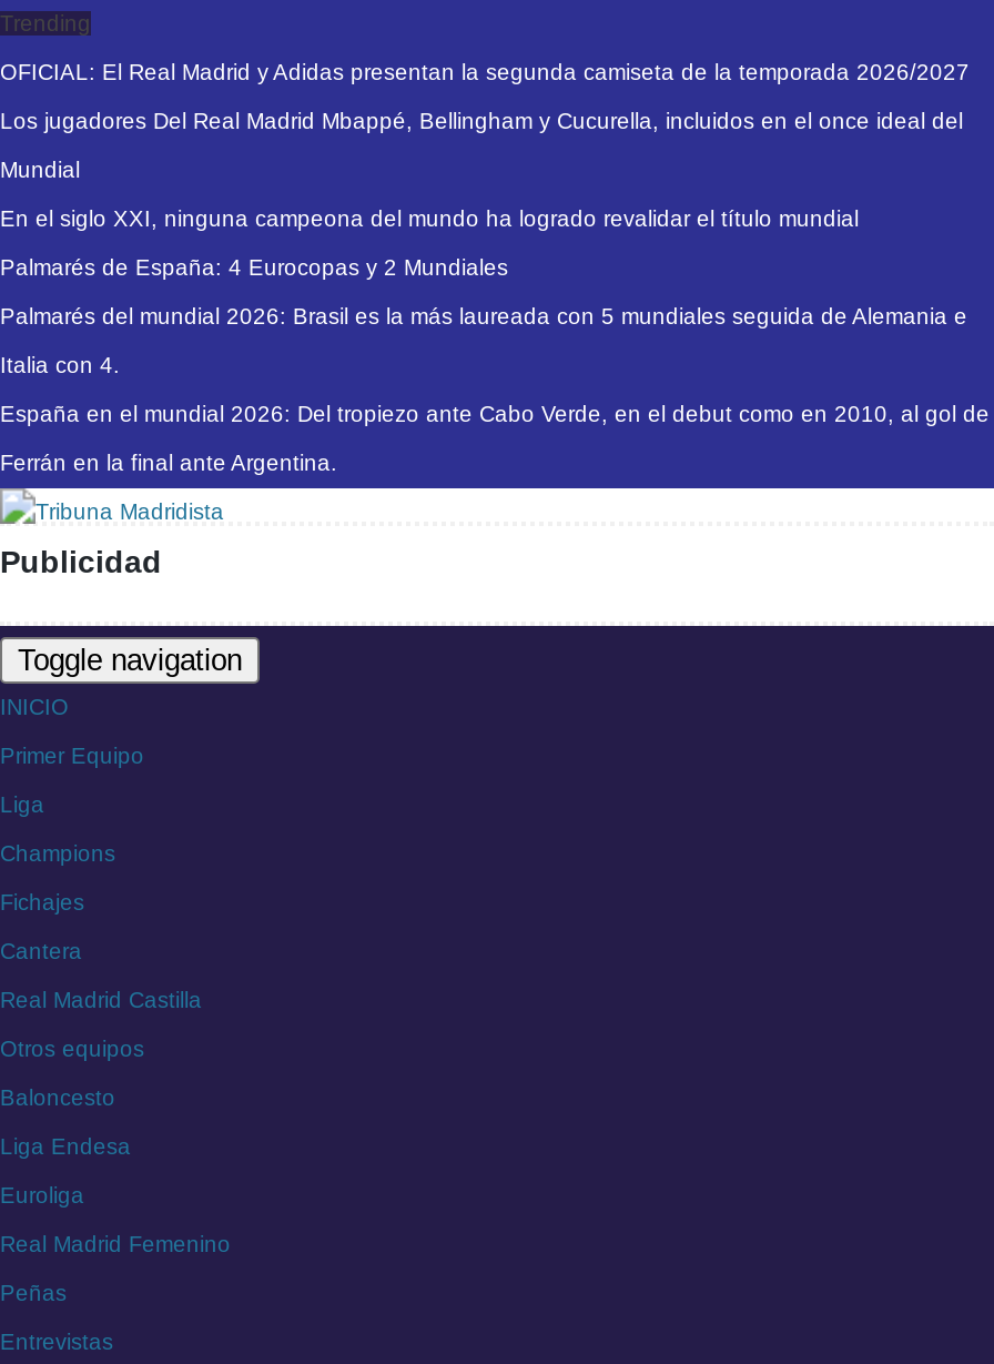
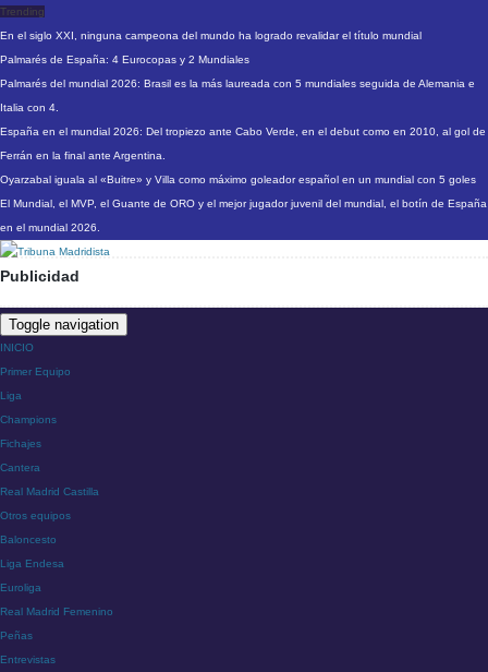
[0,60,970,182] OFICIAL: El Real Madrid y Adidas presentan la segunda camiseta de la temporada 2026/2027 | Los jugadores Del Real Madrid Mbappé, Bellingham y Cucurella, incluidos en el once ideal del | Mundial -> none
moved [0,206,990,475] -> [0,29,486,161]: En el siglo XXI, ninguna campeona del mundo ha logrado revalidar el título mundial | Palmarés de España: 4 Eurocopas y 2 Mundiales | Palmarés del mundial 2026: Brasil es la más laureada con 5 mundiales seguida de Alemania e | Italia con 4. | España en el mundial 2026: Del tropiezo ante Cabo Verde, en el debut como en 2010, al gol de | Ferrán en la final ante Argentina.
none -> [0,173,487,233] Oyarzabal iguala al «Buitre» y Villa como máximo goleador español en un mundial con 5 goles | El Mundial, el MVP, el Guante de ORO y el mejor jugador juvenil del mundial, el botín de España | en el mundial 2026.

